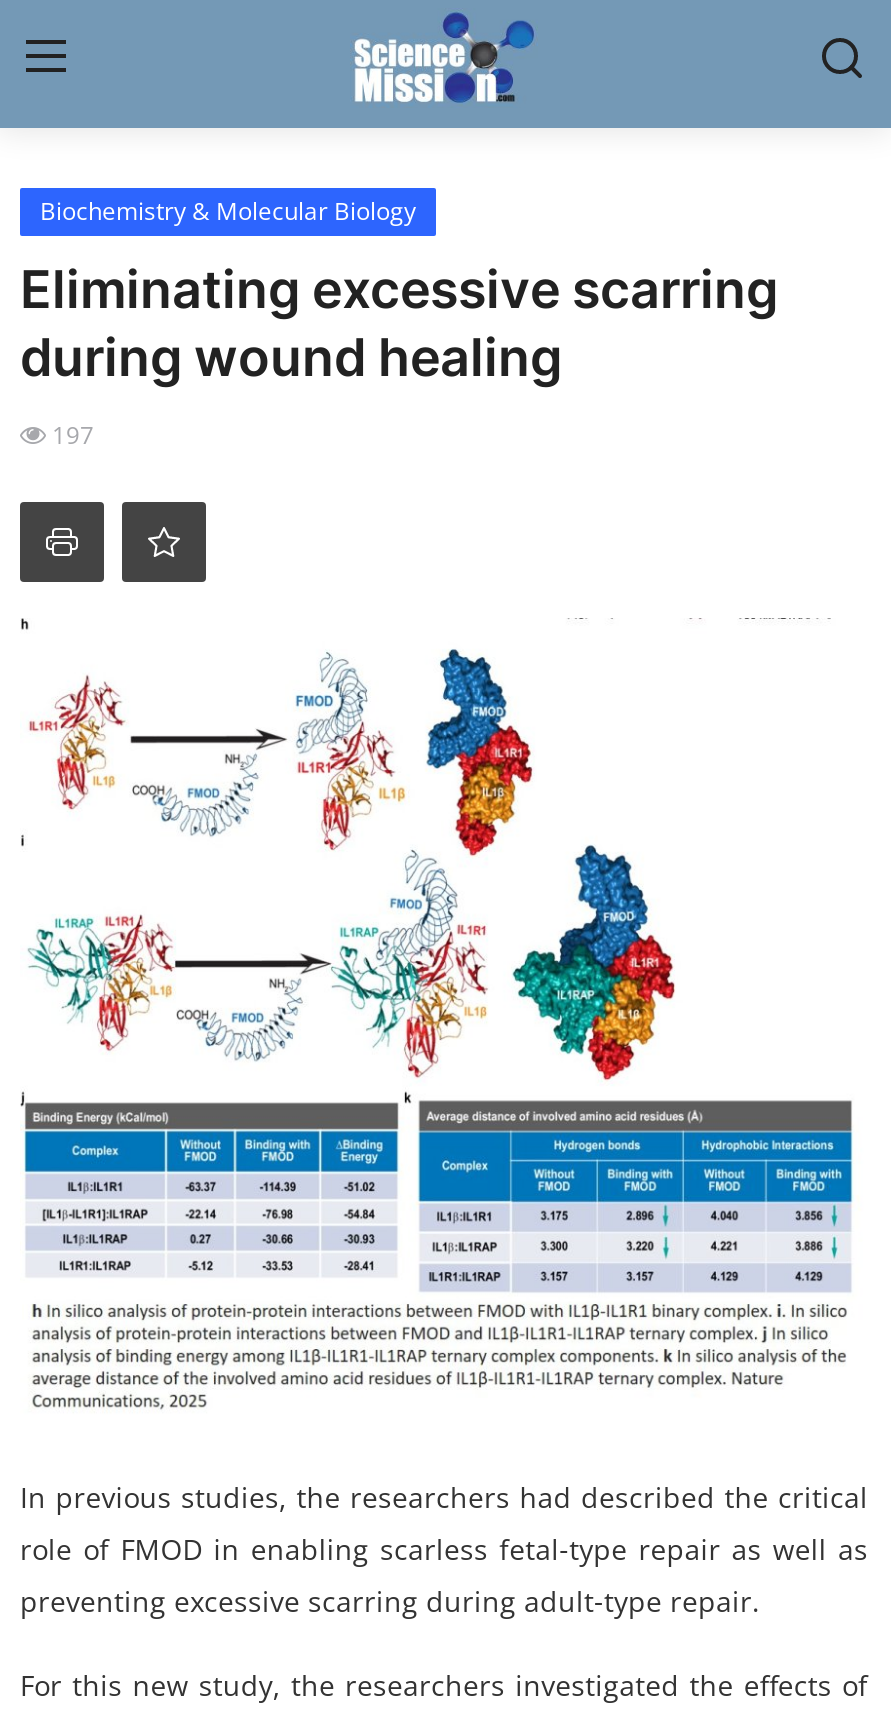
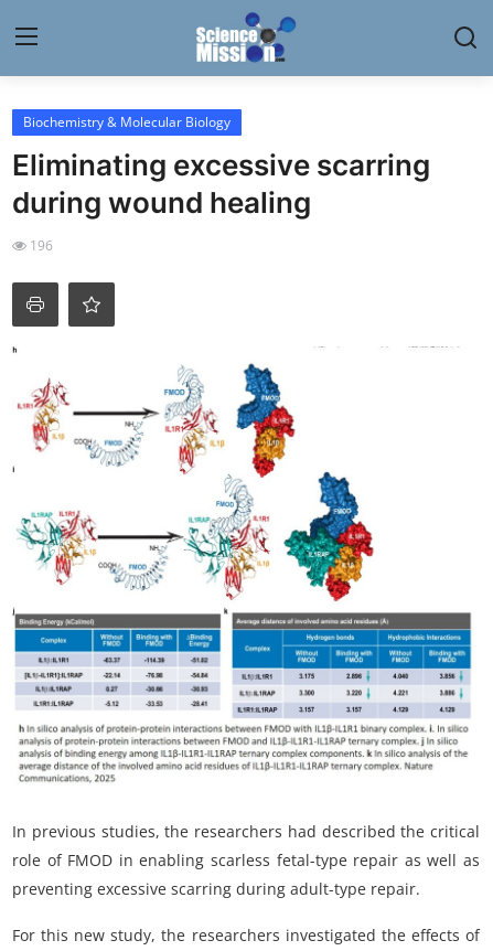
[46,418,94,452] 197 -> [26,236,53,255] 196

